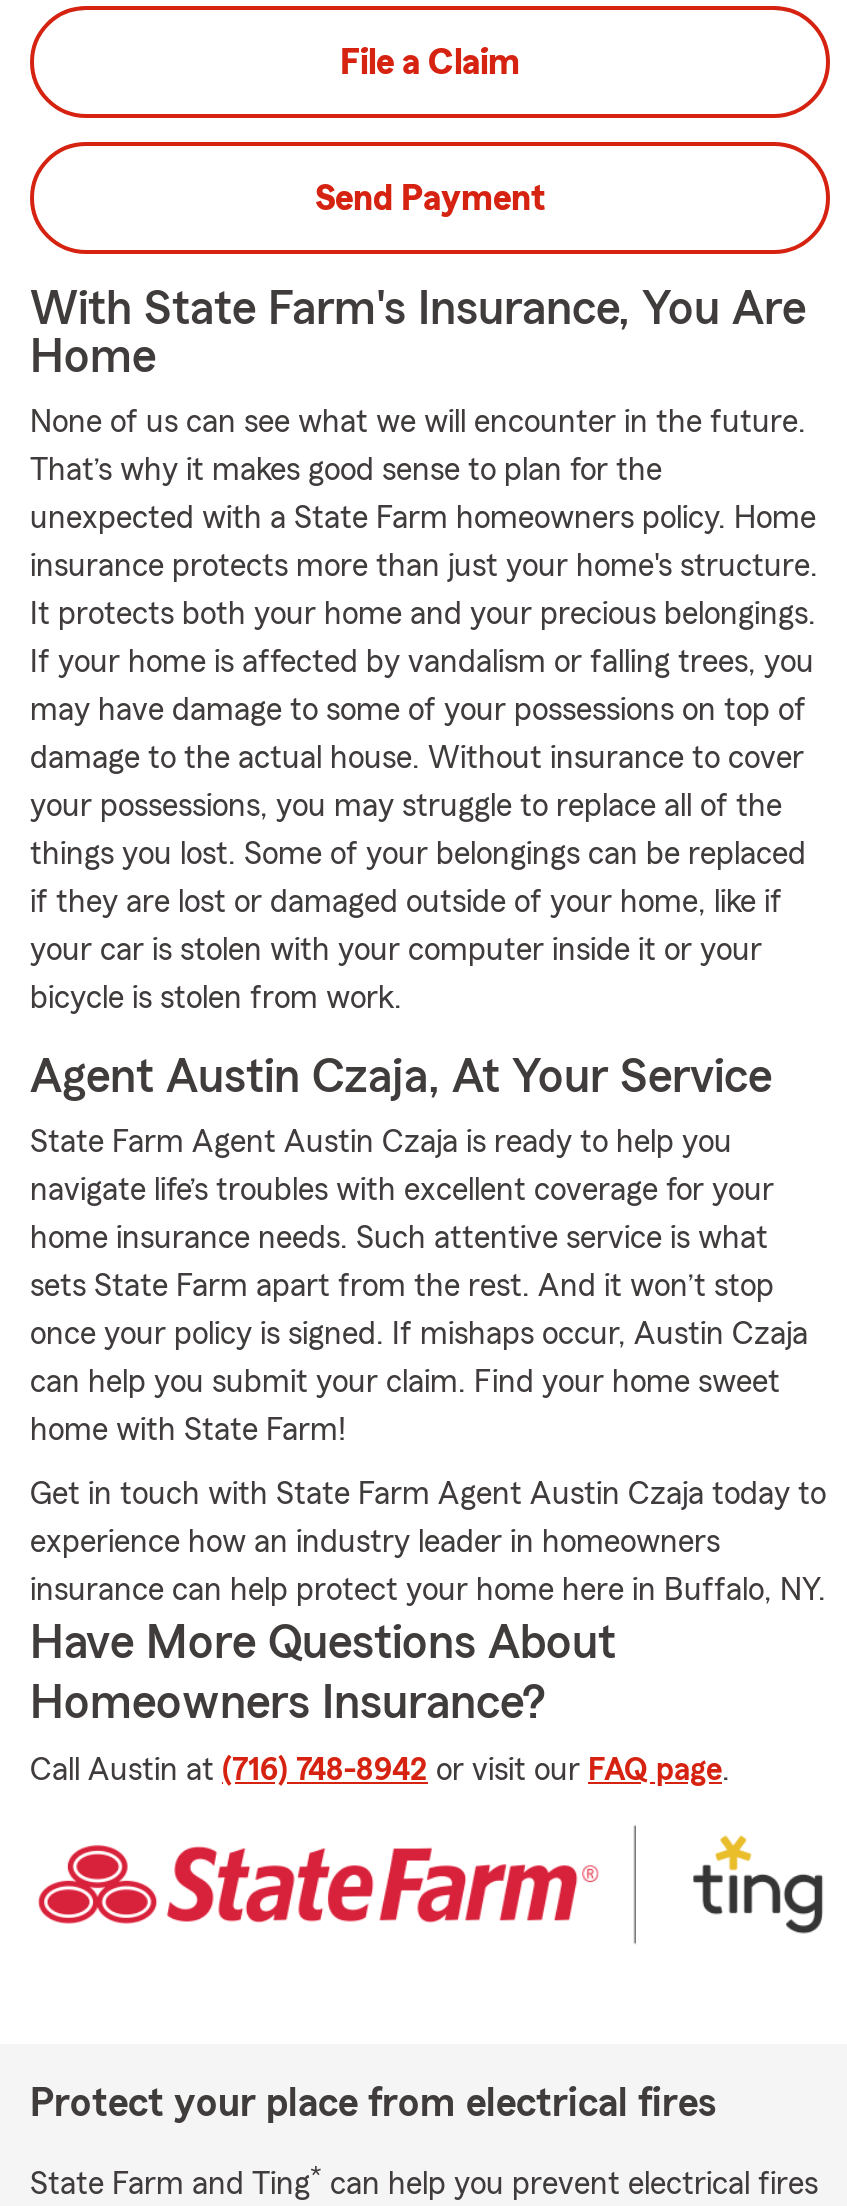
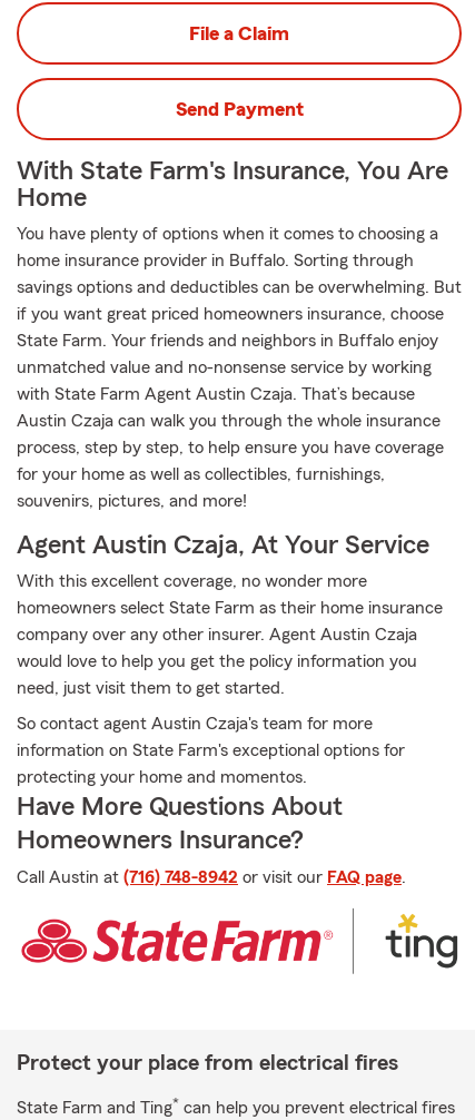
[30,406,818,1014] None of us can see what we will encounter in the future. | That’s why it makes good sense to plan for the | unexpected with a State Farm homeowners policy. Home | insurance protects more than just your home's structure. | It protects both your home and your precious belongings. | If your home is affected by vandalism or falling trees, you | may have damage to some of your possessions on top of | damage to the actual house. Without insurance to cover | your possessions, you may struggle to replace all of the | things you lost. Some of your belongings can be replaced | if they are lost or damaged outside of your home, like if | your car is stolen with your computer inside it or your | bicycle is stolen from work. -> [17,225,462,510] You have plenty of options when it comes to choosing a | home insurance provider in Buffalo. Sorting through | savings options and deductibles can be overwhelming. But | if you want great priced homeowners insurance, choose | State Farm. Your friends and neighbors in Buffalo enjoy | unmatched value and no-nonsense service by working | with State Farm Agent Austin Czaja. That’s because | Austin Czaja can walk you through the whole insurance | process, step by step, to help ensure you have coverage | for your home as well as collectibles, furnishings, | souvenirs, pictures, and more!
[30,1126,826,1606] State Farm Agent Austin Czaja is ready to help you | navigate life’s troubles with excellent coverage for your | home insurance needs. Such attentive service is what | sets State Farm apart from the rest. And it won’t stop | once your policy is signed. If mishaps occur, Austin Czaja | can help you submit your claim. Find your home sweet | home with State Farm! | Get in touch with State Farm Agent Austin Czaja today to | experience how an industry leader in homeowners | insurance can help protect your home here in Buffalo, NY. -> [17,572,443,786] With this excellent coverage, no wonder more | homeowners select State Farm as their home insurance | company over any other insurer. Agent Austin Czaja | would love to help you get the policy information you | need, just visit them to get started. | So contact agent Austin Czaja's team for more | information on State Farm's exceptional options for | protecting your home and momentos.

